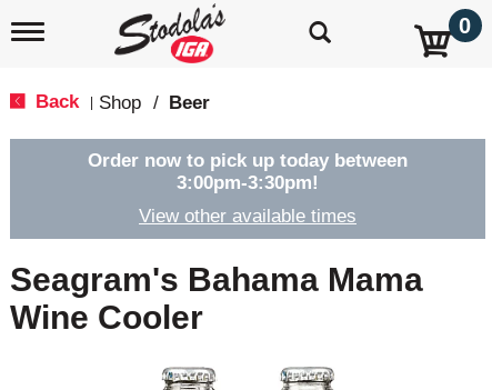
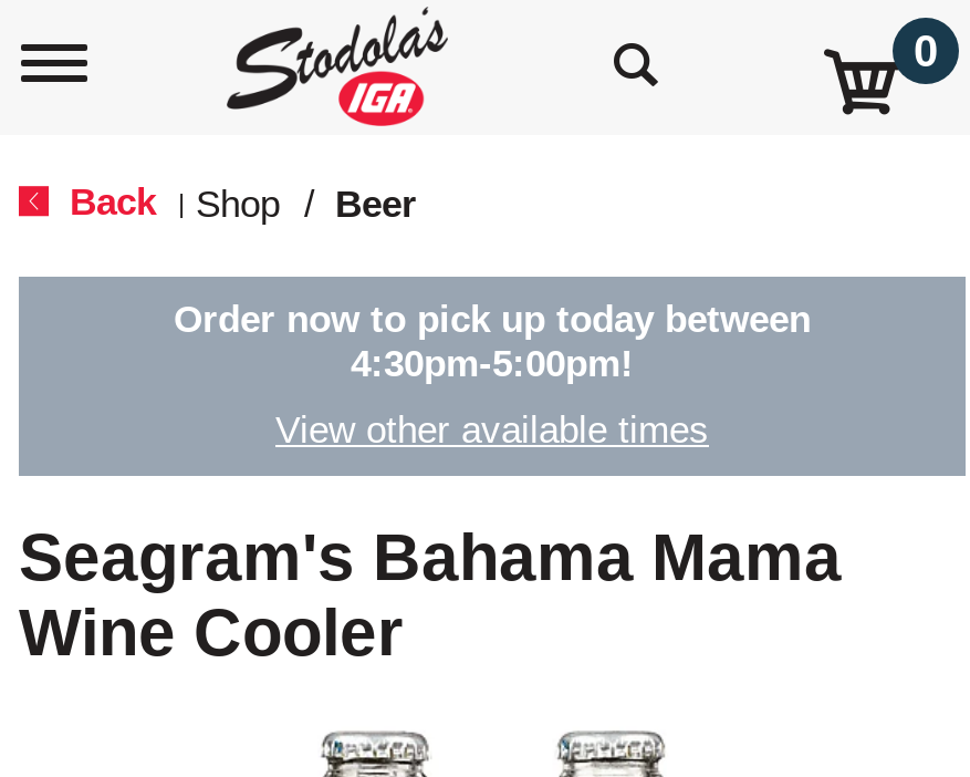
[177,172,319,193] 3:00pm-3:30pm! -> [351,343,634,385] 4:30pm-5:00pm!

